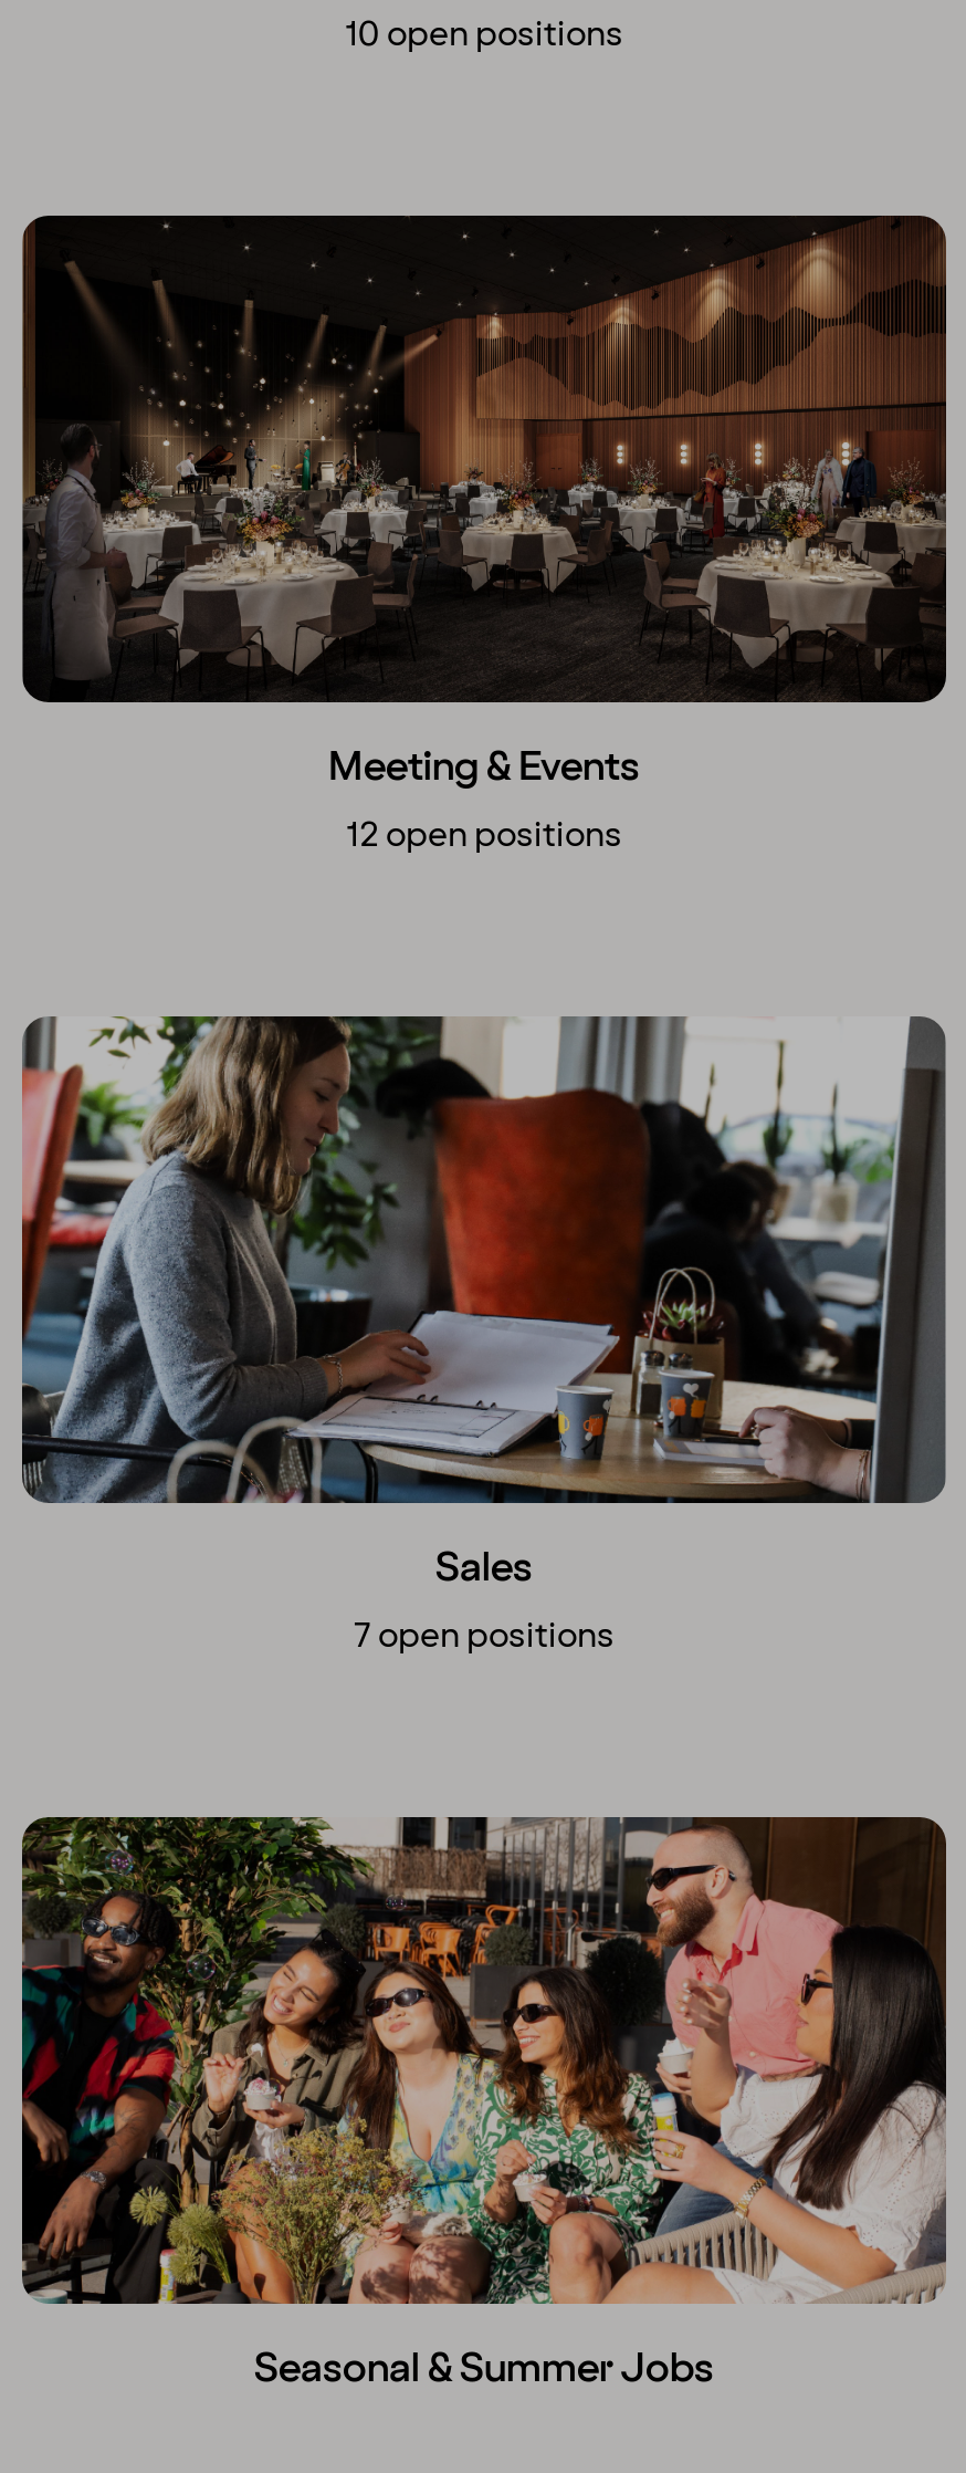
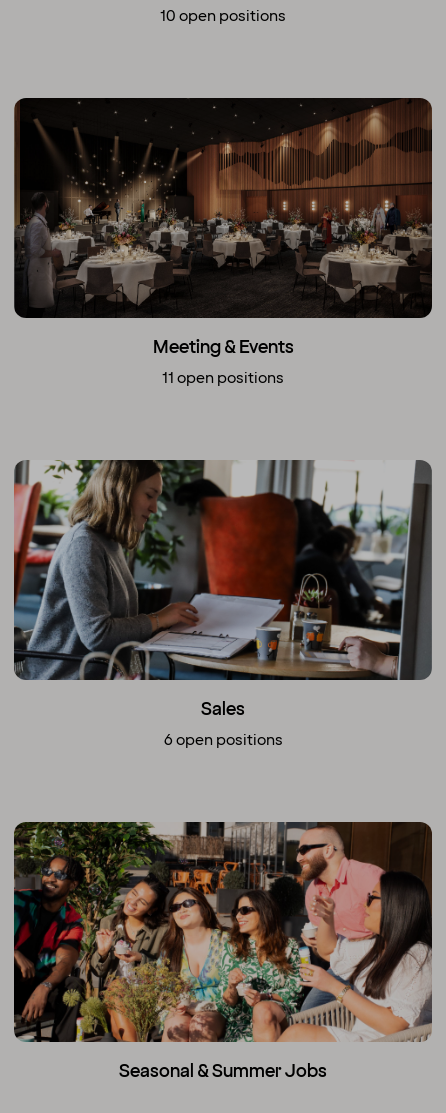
[346,812,622,859] 12 open positions -> [162,368,284,389] 11 open positions
[354,1613,615,1659] 7 open positions -> [163,730,282,751] 6 open positions

